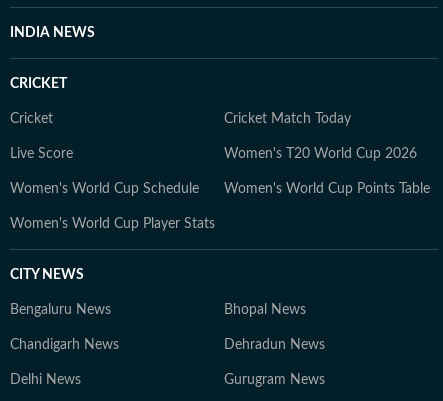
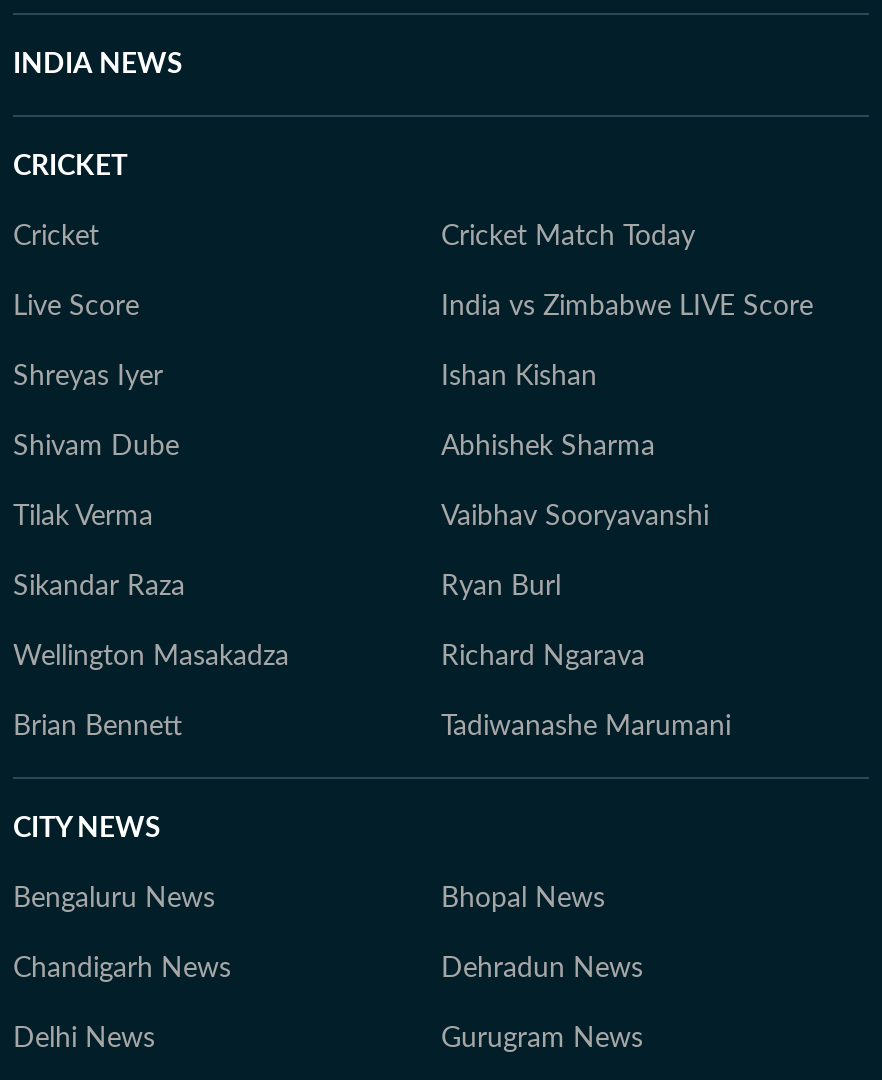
[10,147,430,231] Women's T20 World Cup 2026 | Women's World Cup Schedule | Women's World Cup Points Table | Women's World Cup Player Stats -> [13,294,813,742] India vs Zimbabwe LIVE Score | Shreyas Iyer | Ishan Kishan | Shivam Dube | Abhishek Sharma | Tilak Verma | Vaibhav Sooryavanshi | Sikandar Raza | Ryan Burl | Wellington Masakadza | Richard Ngarava | Brian Bennett | Tadiwanashe Marumani

